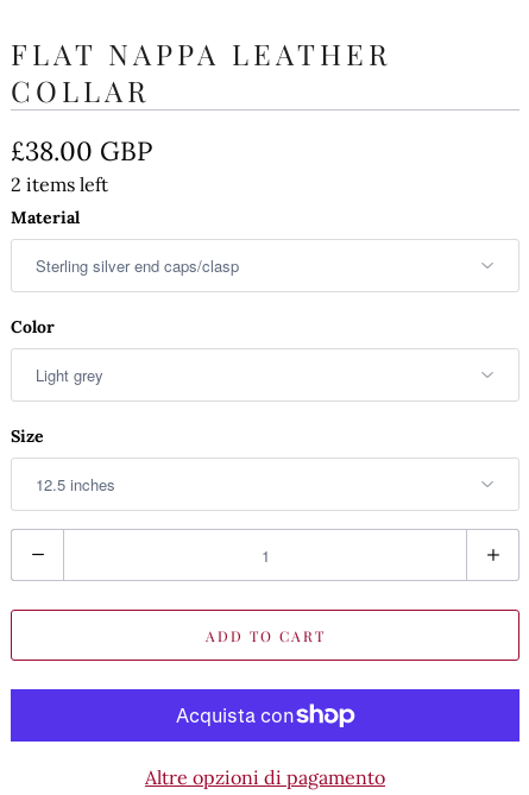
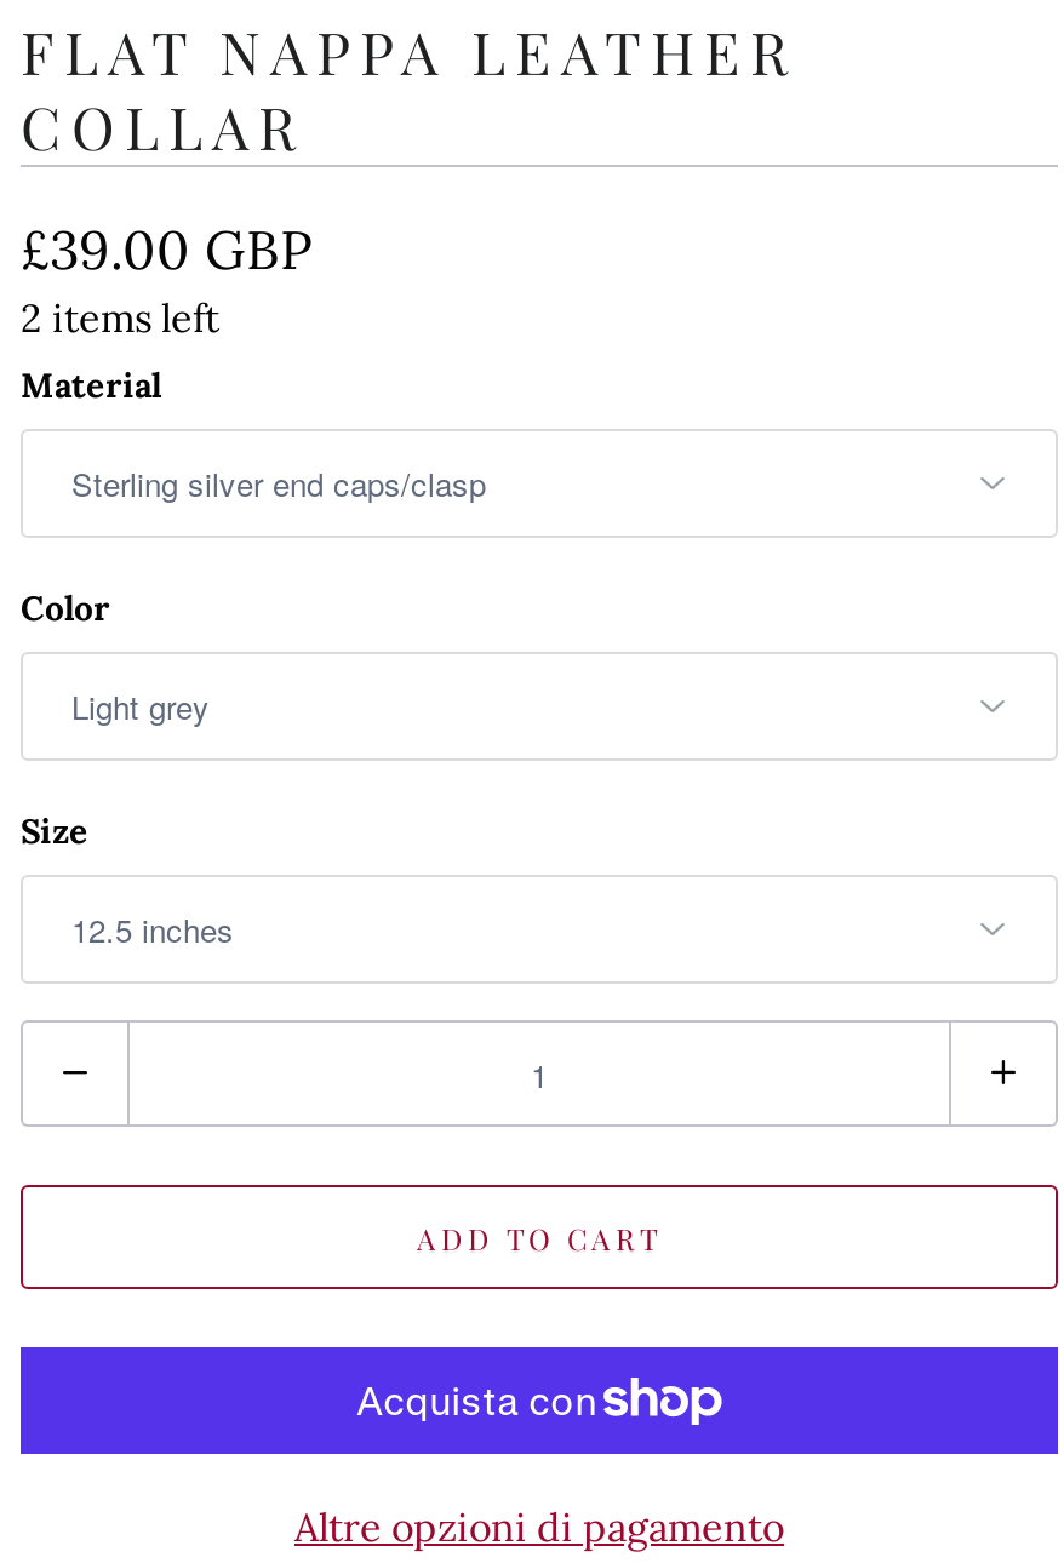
[11,135,152,168] £38.00 GBP -> [21,217,311,284] £39.00 GBP

